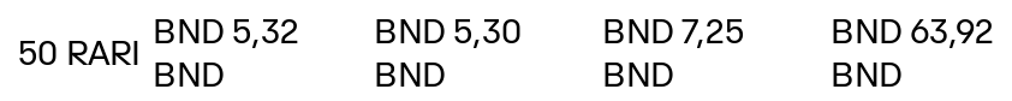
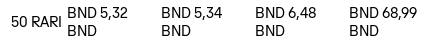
[374,8,523,52] BND 5,30 -> [161,3,222,21] BND 5,34
[602,8,744,52] BND 7,25 -> [255,3,316,21] BND 6,48
[831,8,994,52] BND 63,92 -> [349,3,417,21] BND 68,99

